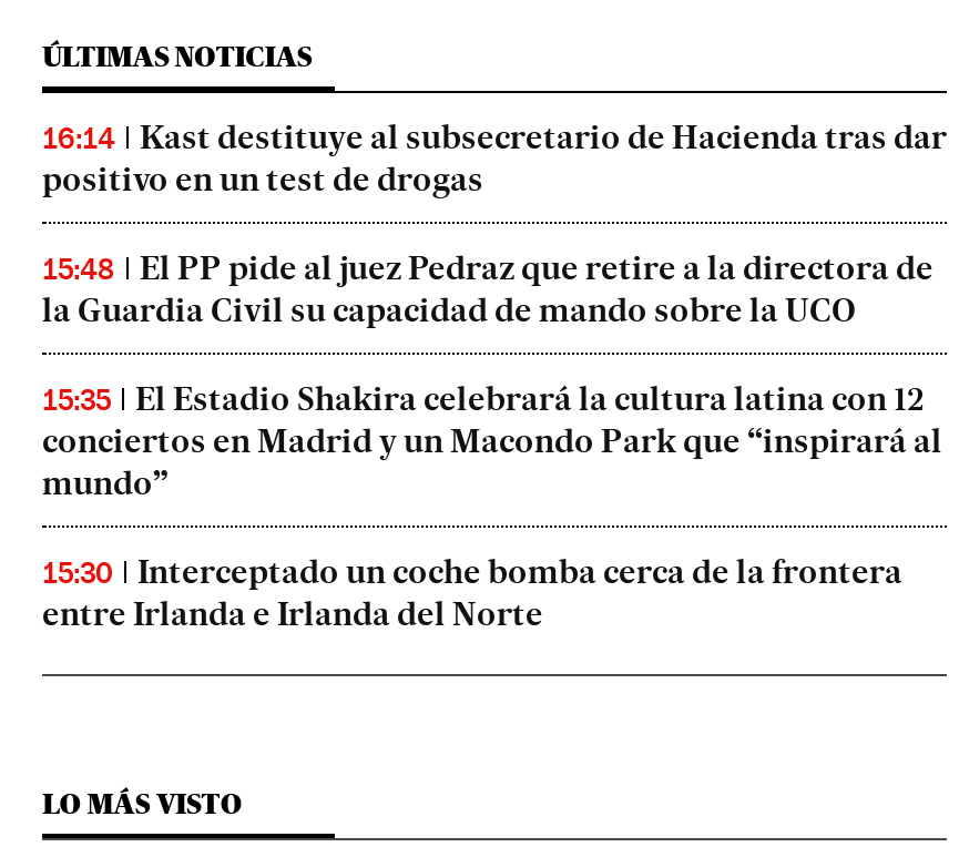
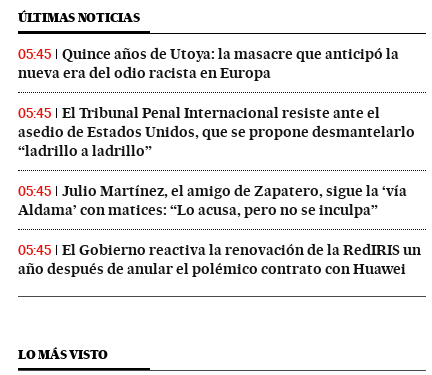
[42,118,947,200] 16:14 | Kast destituye al subsecretario de Hacienda tras dar | positivo en un test de drogas -> [18,45,399,82] 05:45 | Quince años de Utoya: la masacre que anticipó la | nueva era del odio racista en Europa
[42,249,934,331] 15:48 | El PP pide al juez Pedraz que retire a la directora de | la Guardia Civil su capacidad de mando sobre la UCO -> [18,104,415,160] 05:45 | El Tribunal Penal Internacional resiste ante el | asedio de Estados Unidos, que se propone desmantelarlo | “ladrillo a ladrillo”
[42,380,942,504] 15:35 | El Estadio Shakira celebrará la cultura latina con 12 | conciertos en Madrid y un Macondo Park que “inspirará al | mundo” -> [18,182,407,219] 05:45 | Julio Martínez, el amigo de Zapatero, sigue la ‘vía | Aldama’ con matices: “Lo acusa, pero no se inculpa”
[42,553,902,635] 15:30 | Interceptado un coche bomba cerca de la frontera | entre Irlanda e Irlanda del Norte -> [18,241,421,278] 05:45 | El Gobierno reactiva la renovación de la RedIRIS un | año después de anular el polémico contrato con Huawei

